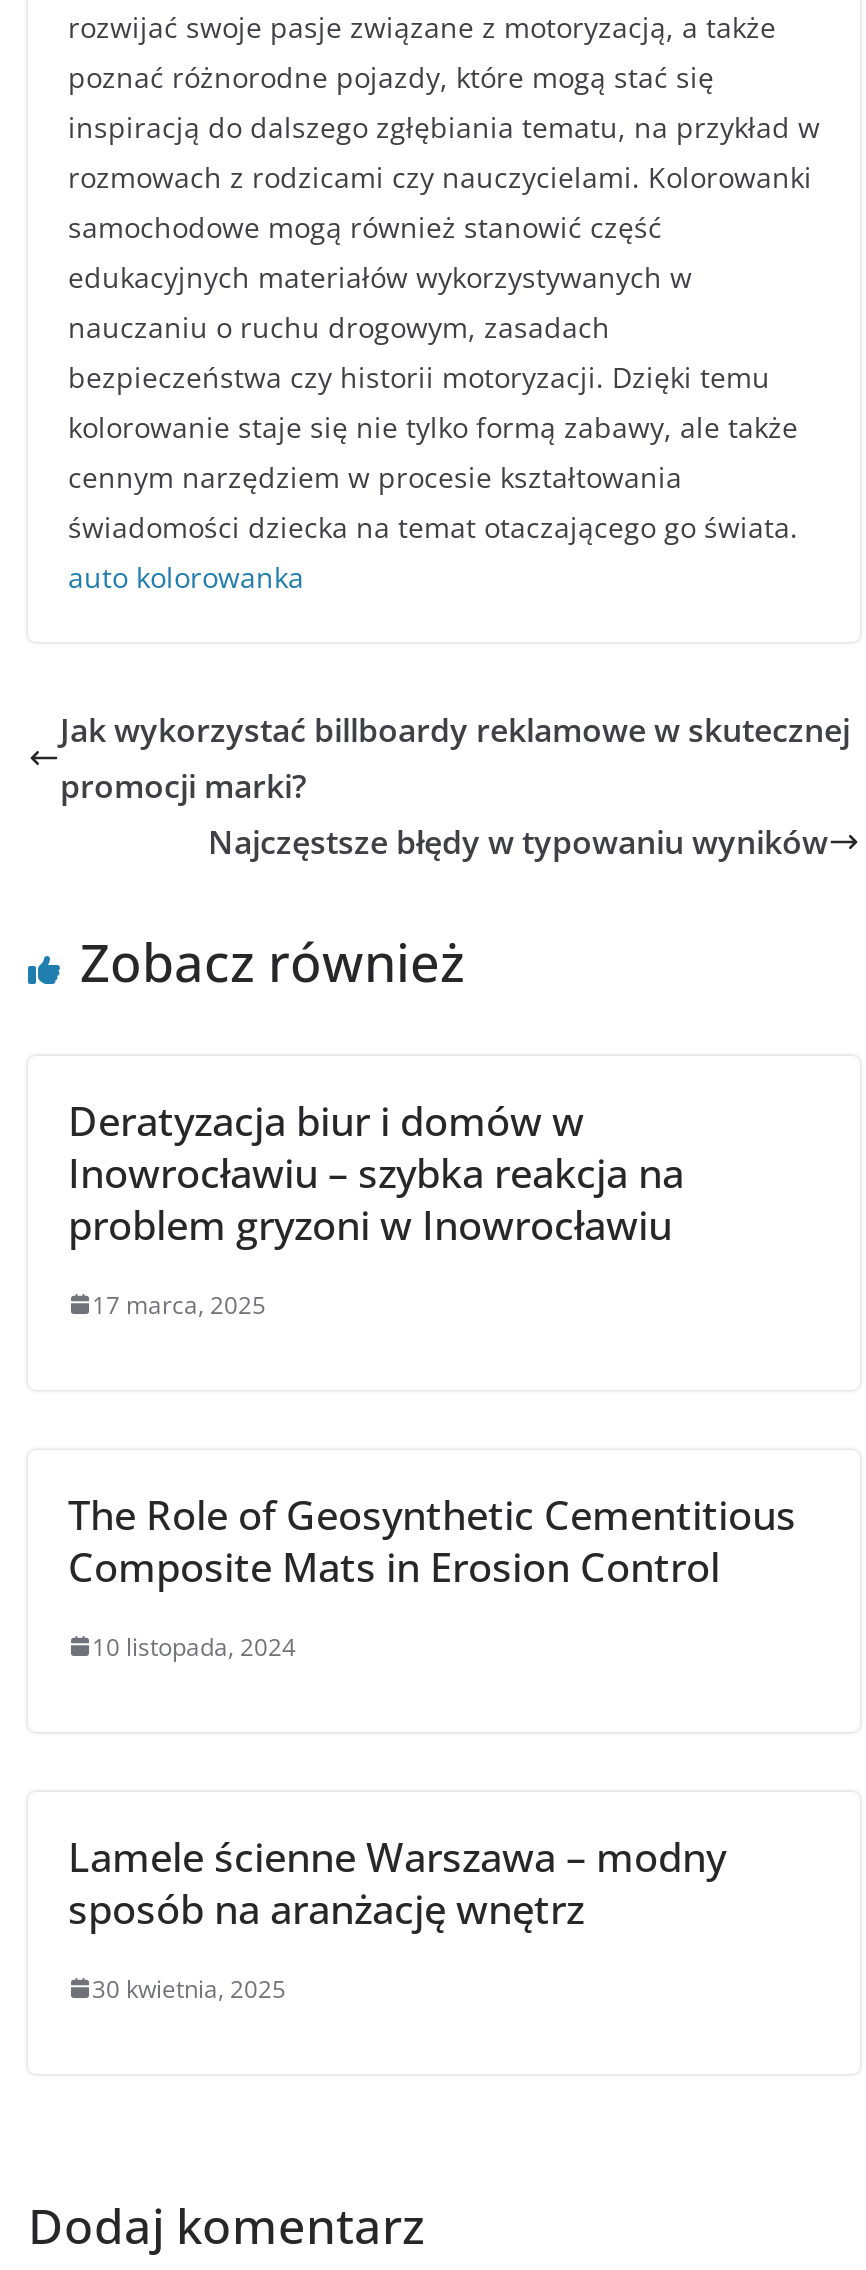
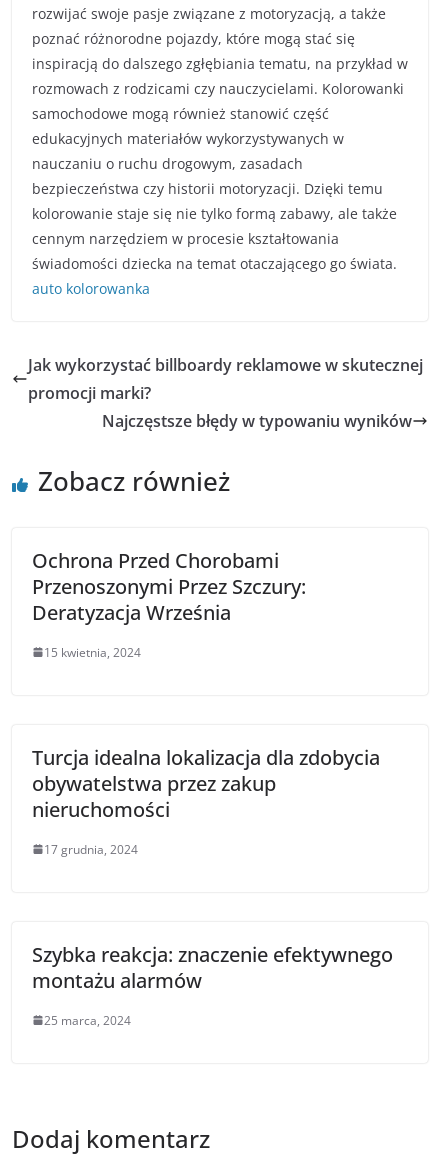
[68,1093,684,1251] Deratyzacja biur i domów w | Inowrocławiu – szybka reakcja na | problem gryzoni w Inowrocławiu -> [32,547,306,626] Ochrona Przed Chorobami | Przenoszonymi Przez Szczury: | Deratyzacja Września
[92,1287,266,1321] 17 marca, 2025 -> [44,644,141,661] 15 kwietnia, 2024
[68,1487,796,1593] The Role of Geosynthetic Cementitious | Composite Mats in Erosion Control -> [32,744,380,823] Turcja idealna lokalizacja dla zdobycia | obywatelstwa przez zakup | nieruchomości
[92,1629,296,1663] 10 listopada, 2024 -> [44,841,138,858] 17 grudnia, 2024
[68,1829,726,1935] Lamele ścienne Warszawa – modny | sposób na aranżację wnętrz -> [32,941,393,994] Szybka reakcja: znaczenie efektywnego | montażu alarmów
[92,1971,286,2005] 30 kwietnia, 2025 -> [44,1012,131,1029] 25 marca, 2024

